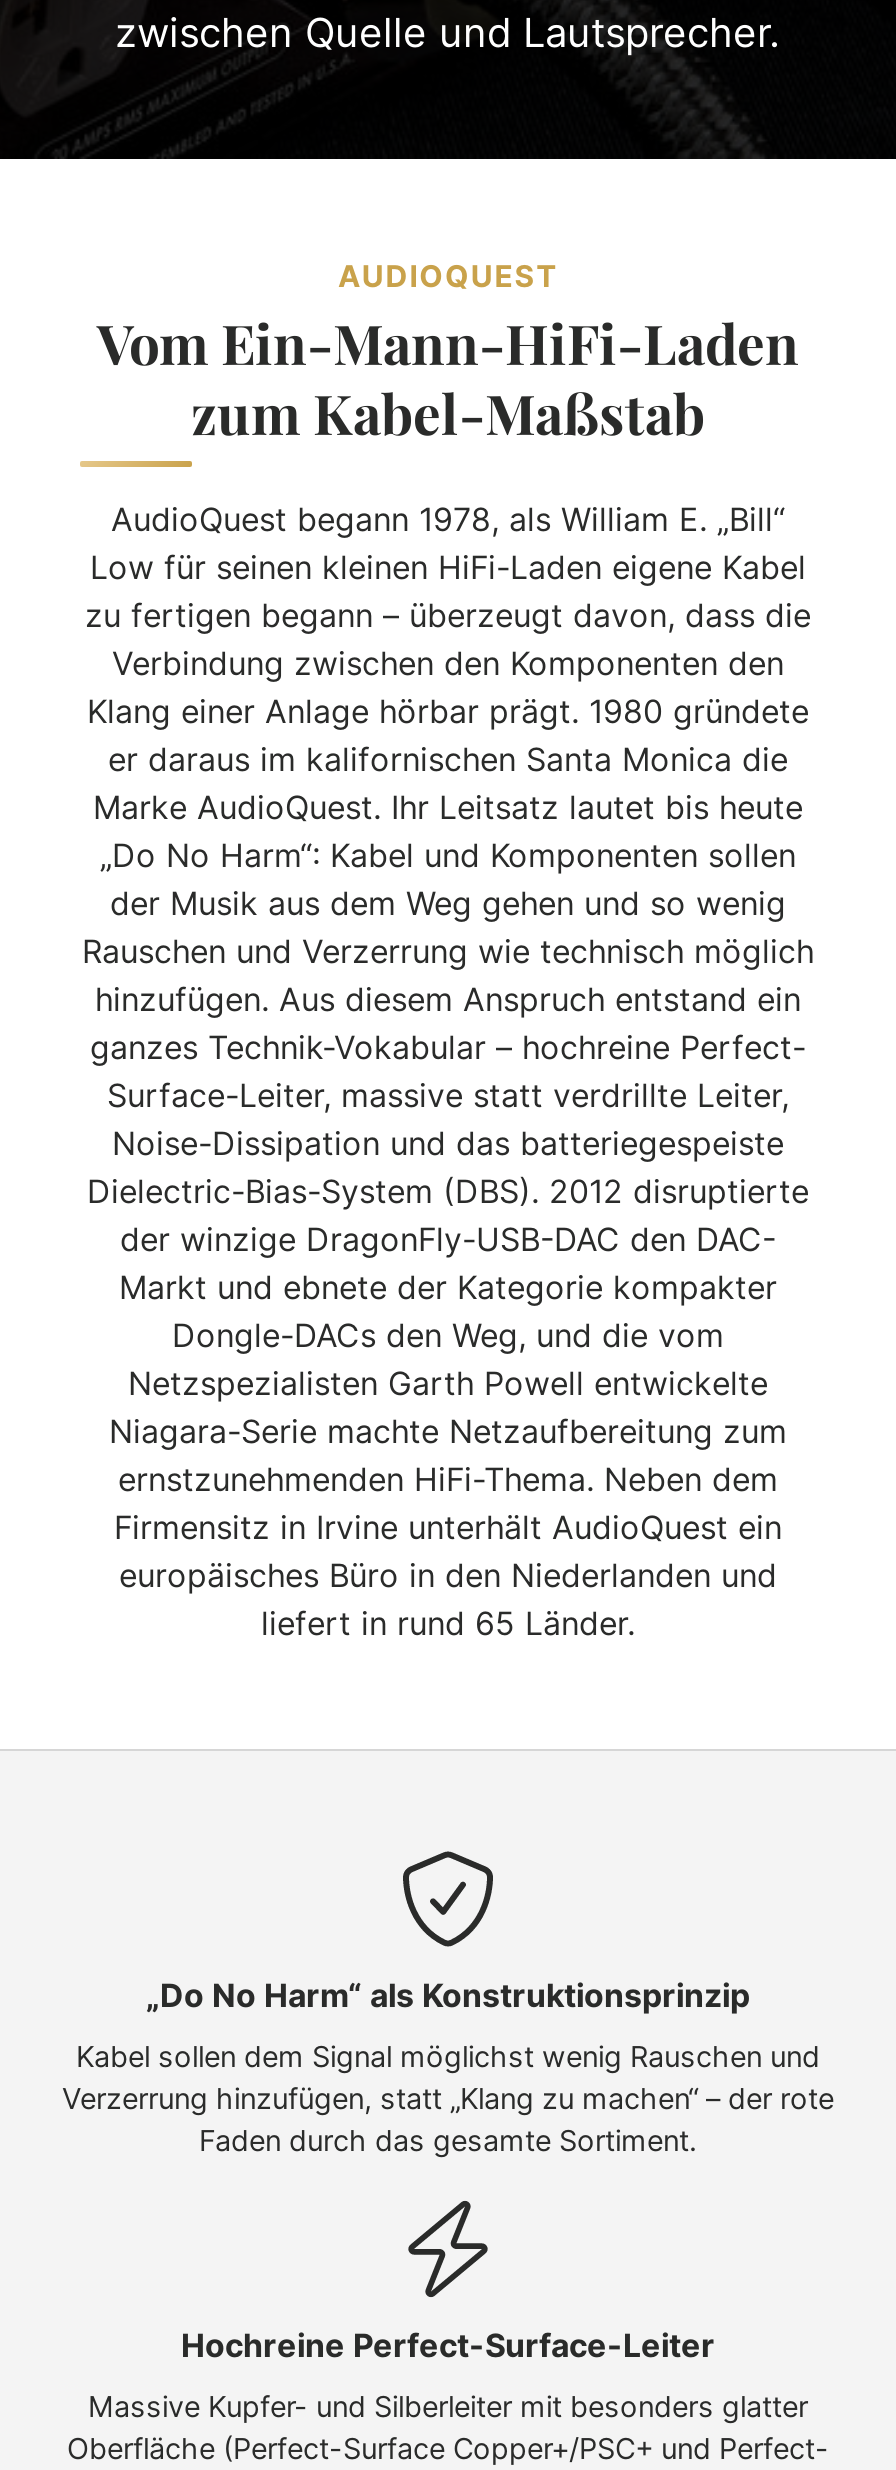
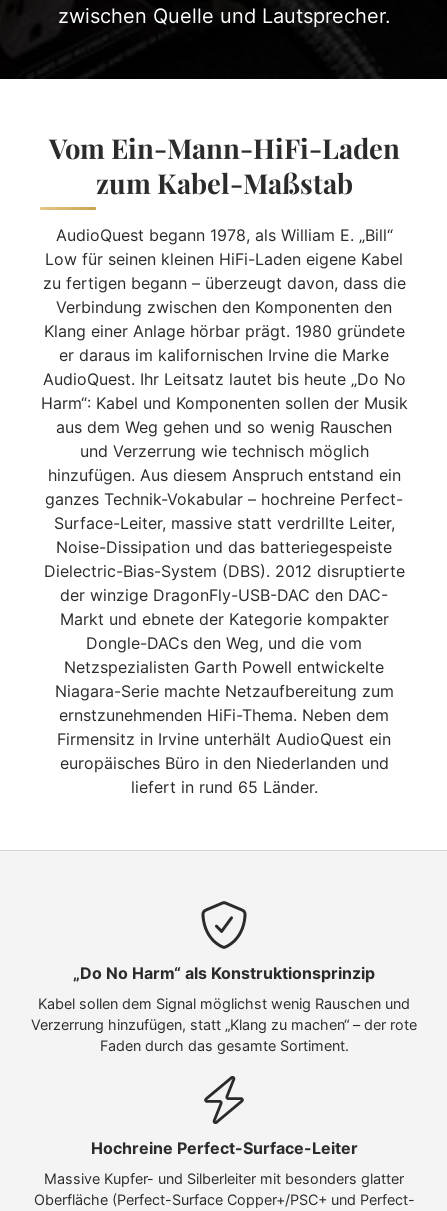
[338,257,558,295] AUDIOQUEST -> none
[82,739,814,971] er daraus im kalifornischen Santa Monica die | Marke AudioQuest. Ihr Leitsatz lautet bis heute | „Do No Harm“: Kabel und Komponenten sollen | der Musik aus dem Weg gehen und so wenig | Rauschen und Verzerrung wie technisch möglich -> [40,345,407,461] er daraus im kalifornischen Irvine die Marke | AudioQuest. Ihr Leitsatz lautet bis heute „Do No | Harm“: Kabel und Komponenten sollen der Musik | aus dem Weg gehen und so wenig Rauschen | und Verzerrung wie technisch möglich

